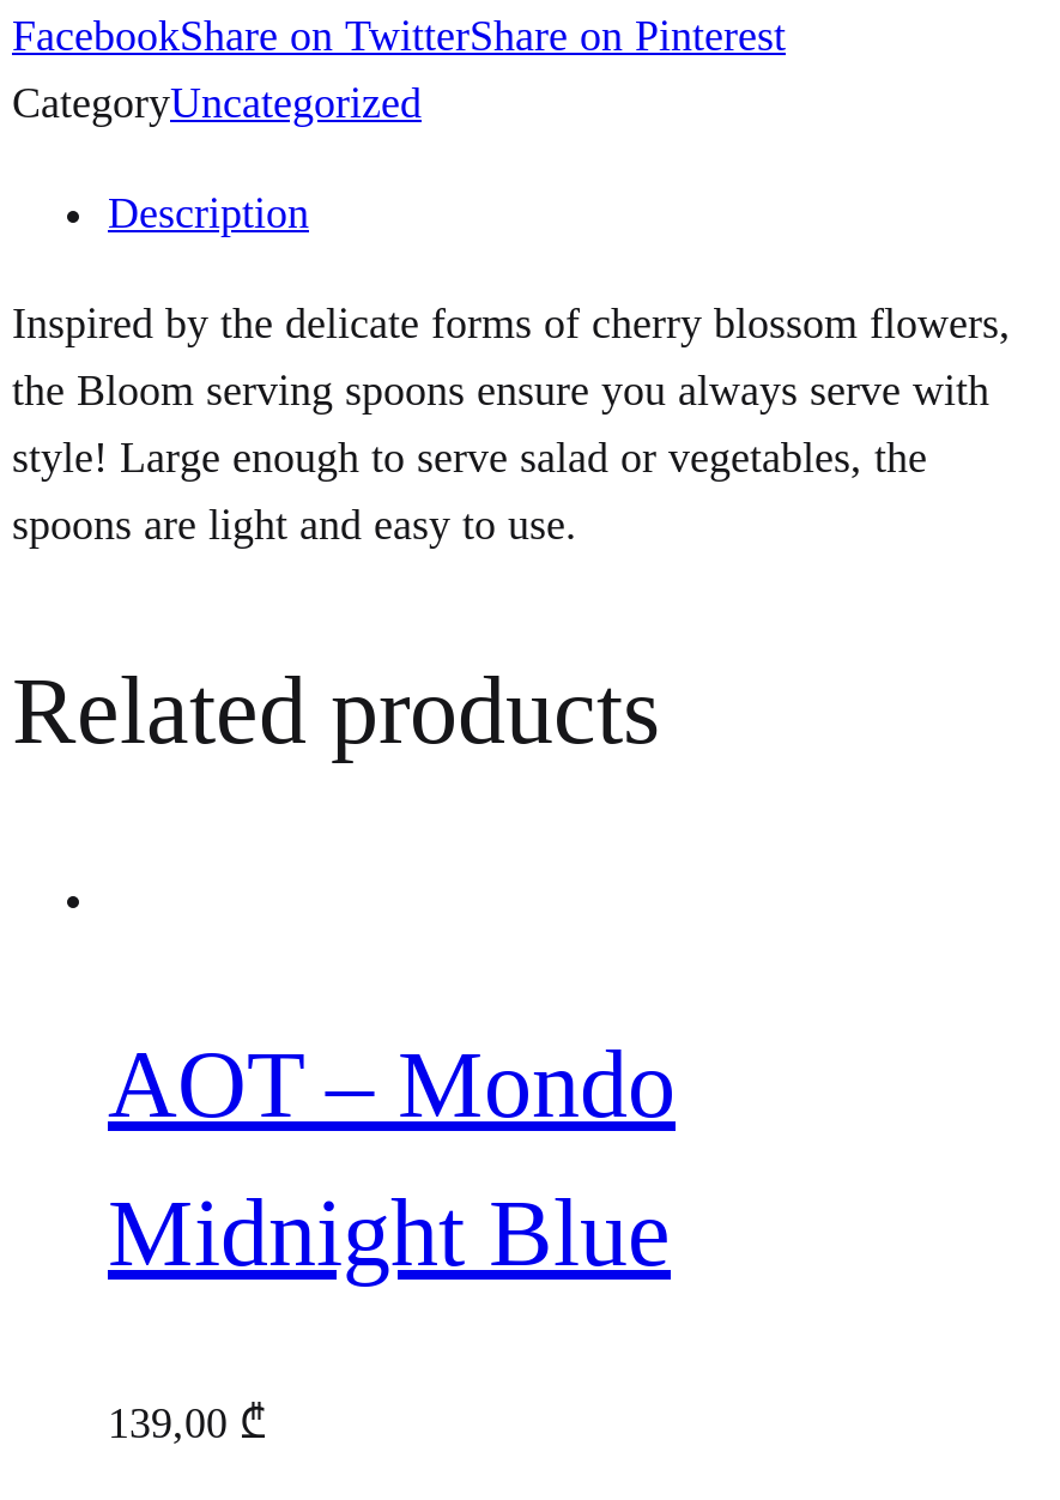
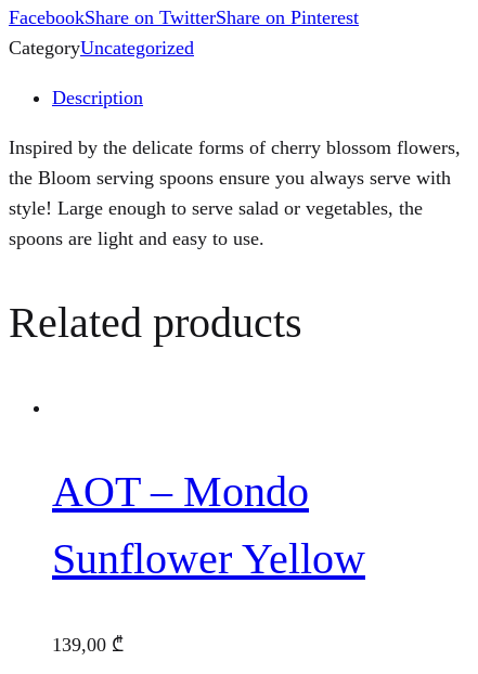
[108,1180,671,1287] Midnight Blue -> [52,535,365,583] Sunflower Yellow

